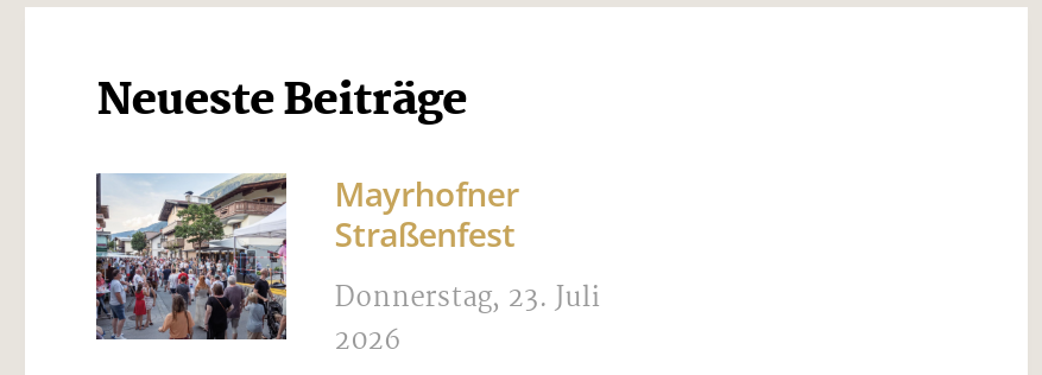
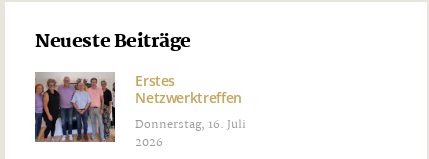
[94,171,524,342] [image] | Mayrhofner | Straßenfest -> [34,71,246,143] [image] | Erstes | Netzwerktreffen
[334,277,600,320] Donnerstag, 23. Juli -> [135,116,246,134] Donnerstag, 16. Juli

